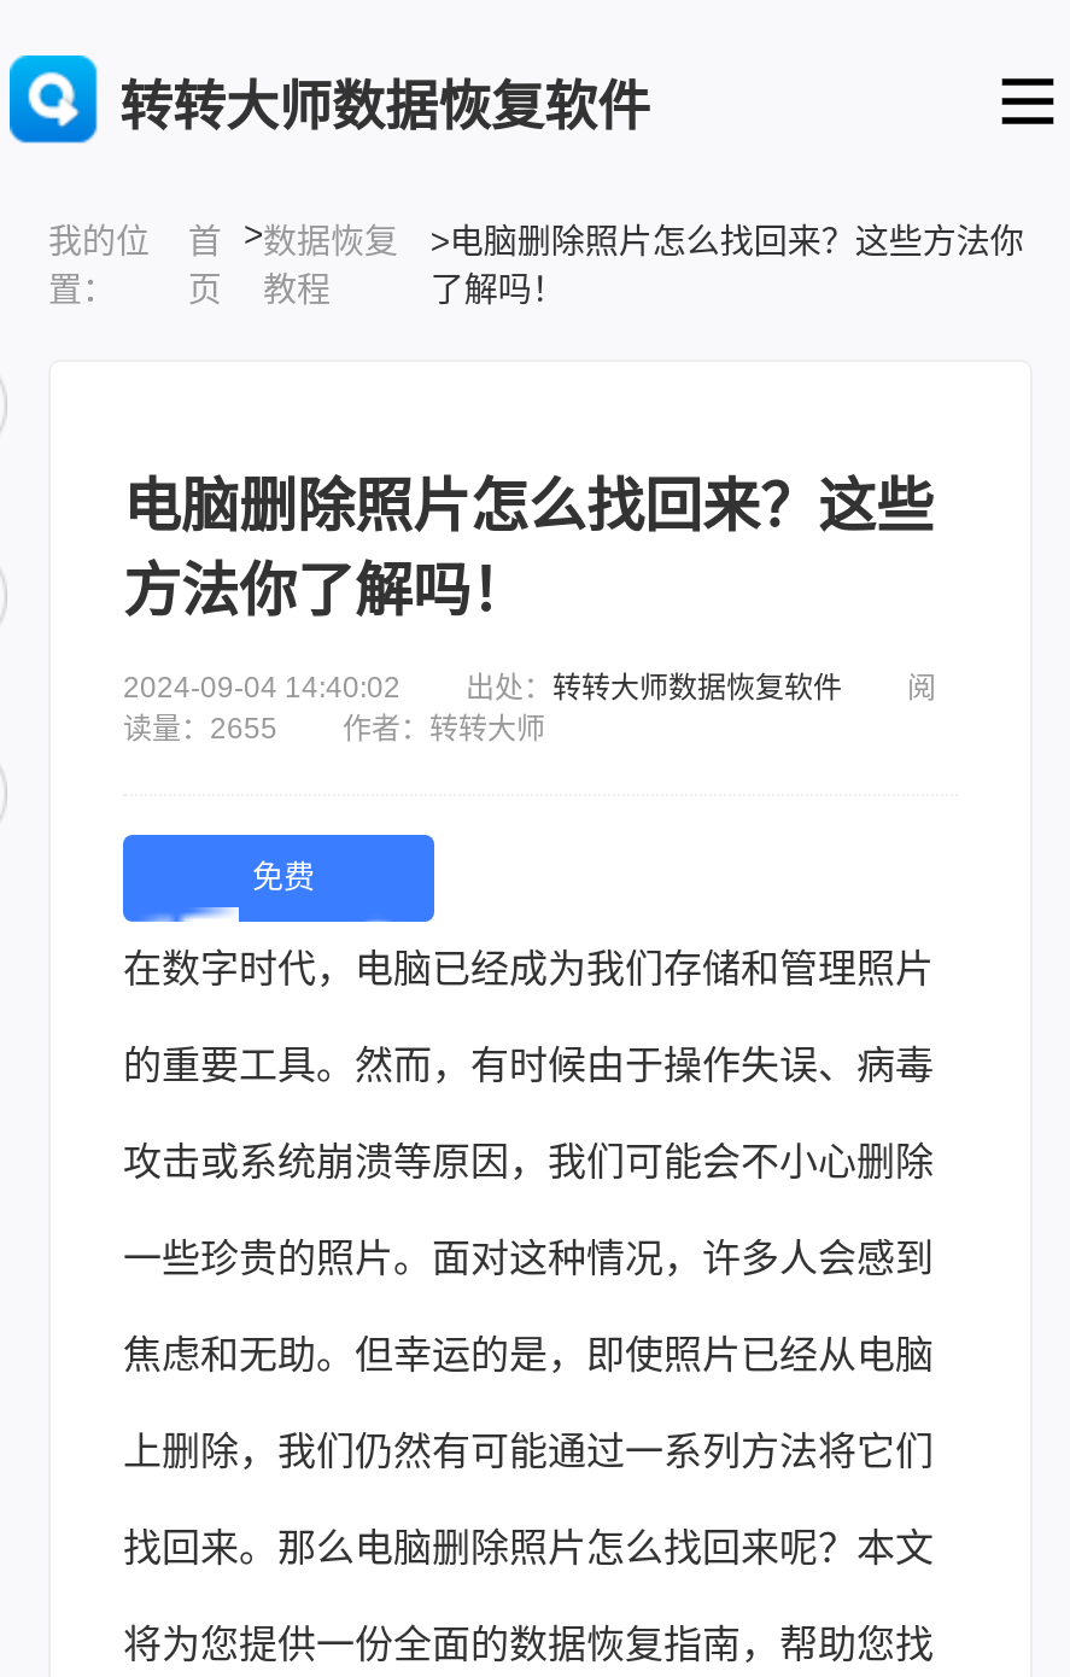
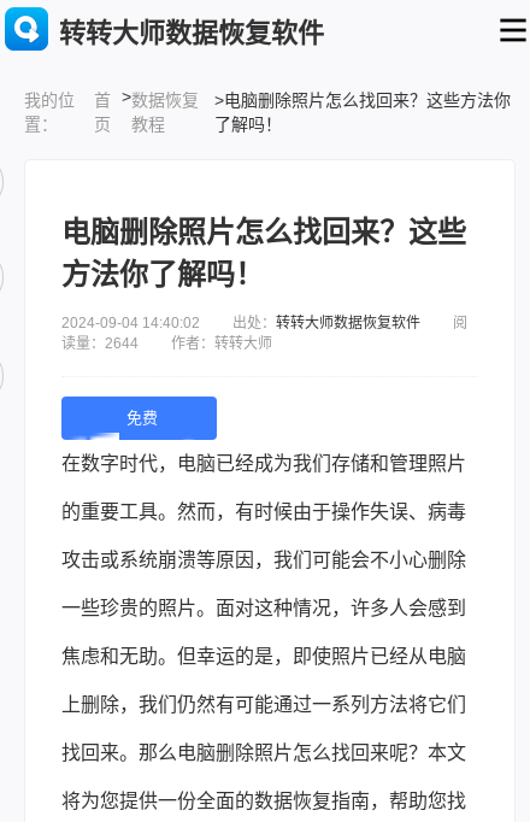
[123,712,545,746] 读量：2655 作者：转转大师 -> [61,335,272,352] 读量：2644 作者：转转大师

